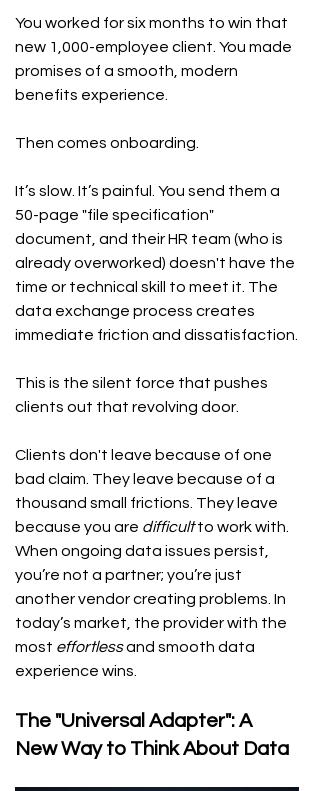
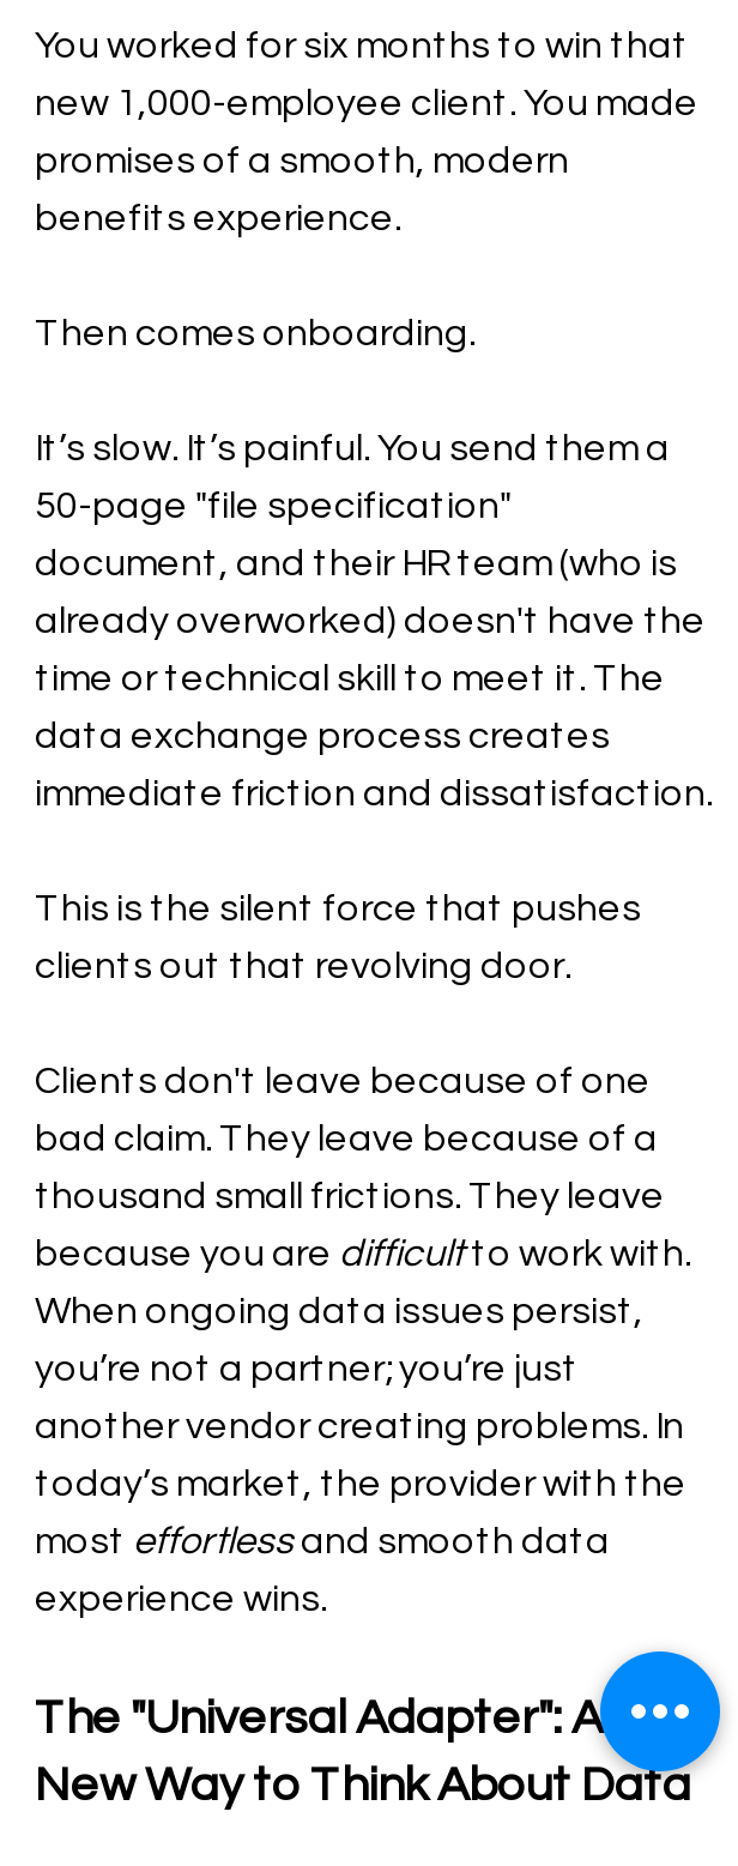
none -> [600,1647,725,1764] [image]

